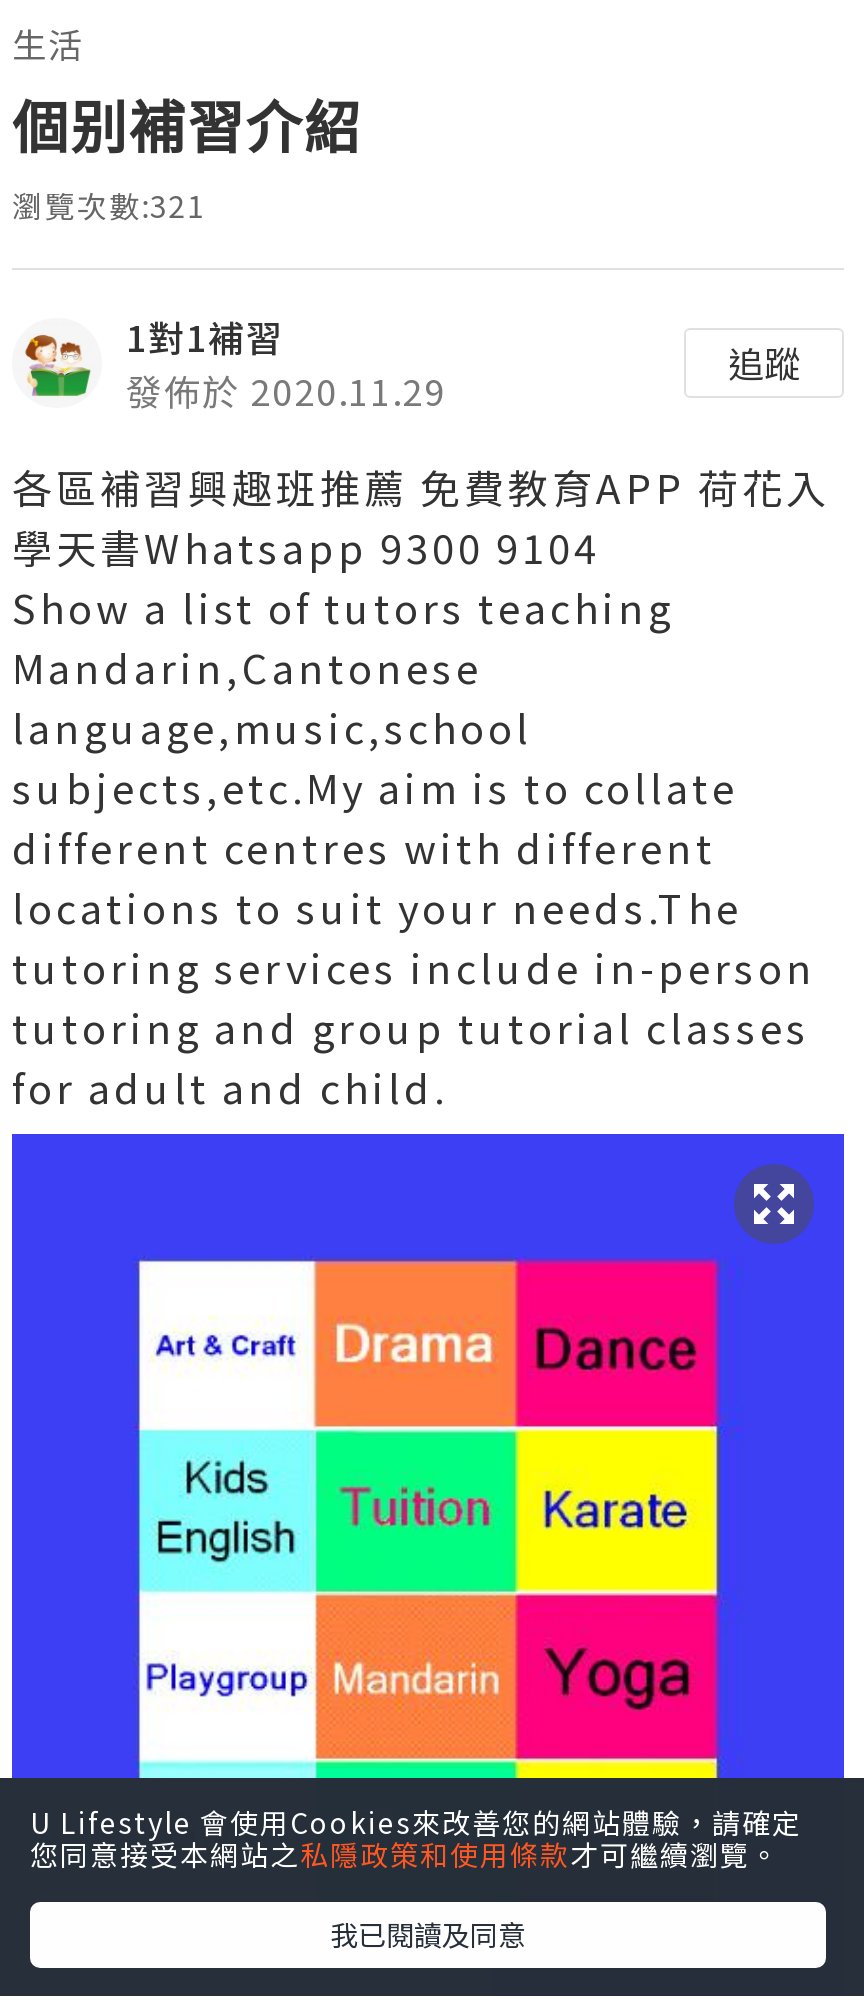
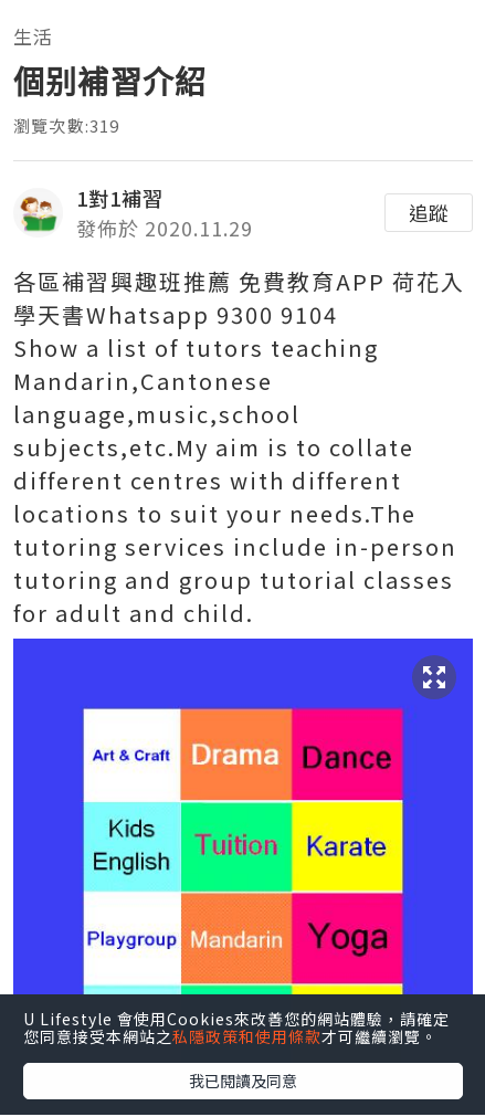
[12,183,205,225] 瀏覽次數:321 -> [13,113,120,136] 瀏覽次數:319

